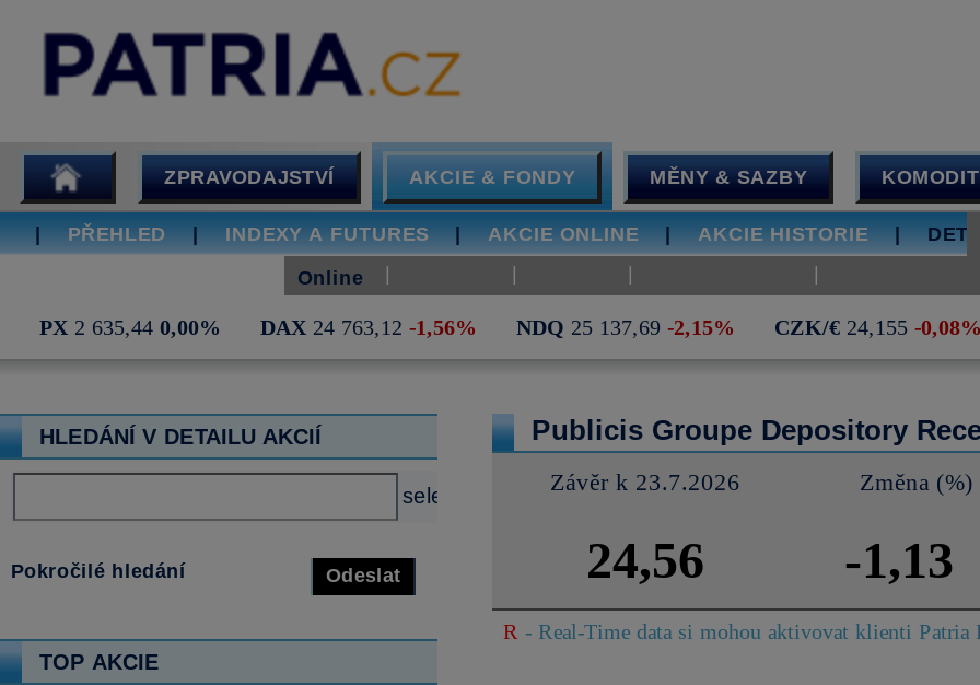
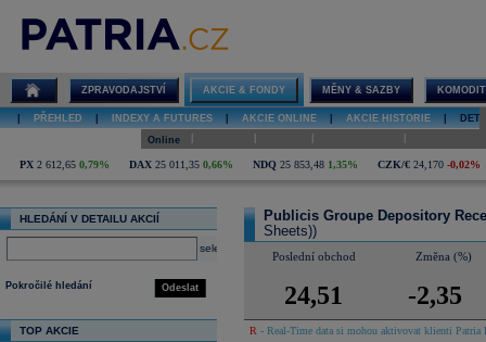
[39,315,221,339] PX 2 635,44 0,00% -> [20,159,110,170] PX 2 612,65 0,79%
[260,315,477,339] DAX 24 763,12 -1,56% -> [129,159,233,170] DAX 25 011,35 0,66%
[516,315,735,339] NDQ 25 137,69 -2,15% -> [253,159,358,170] NDQ 25 853,48 1,35%
[774,315,980,339] CZK/€ 24,155 -0,08% -> [378,159,481,170] CZK/€ 24,170 -0,02%
[550,468,740,495] Závěr k 23.7.2026 -> [264,223,355,263] Sheets)) | Poslední obchod
[586,532,704,589] 24,56 -> [284,281,343,309] 24,51
[844,532,954,589] -1,13 -> [407,281,462,309] -2,35

